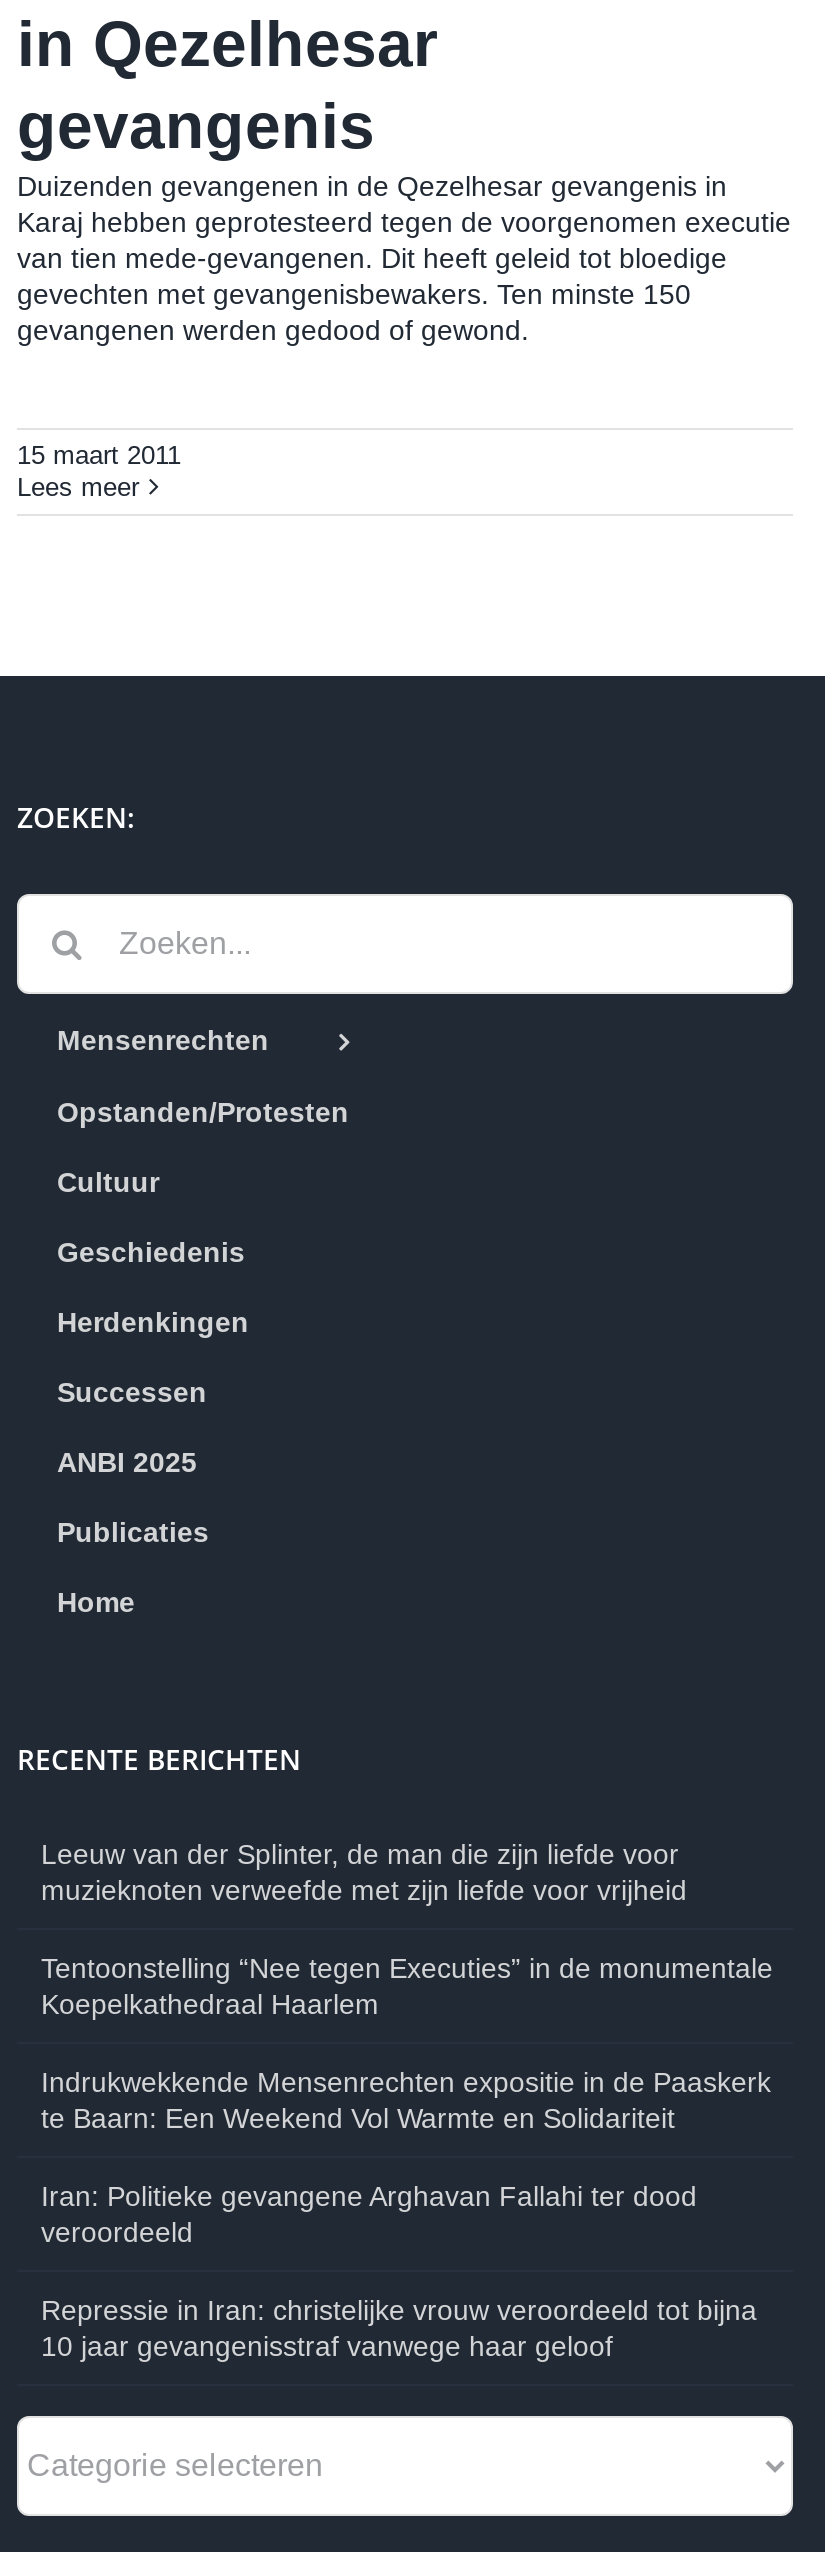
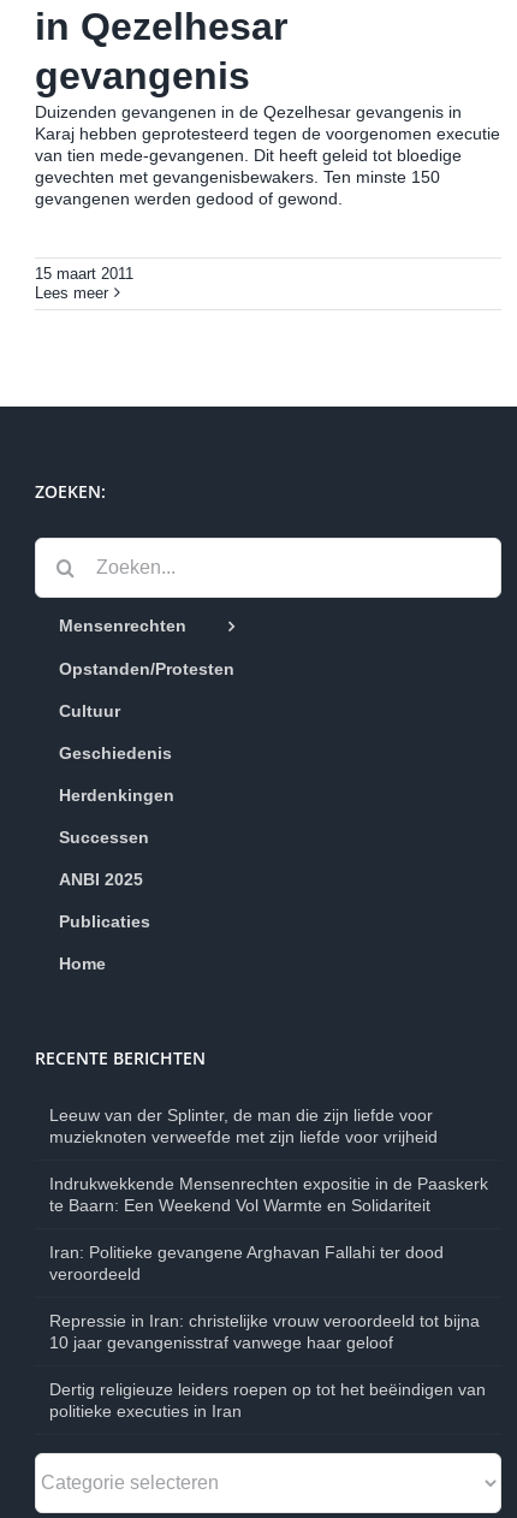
[41,1952,773,2020] Tentoonstelling “Nee tegen Executies” in de monumentale | Koepelkathedraal Haarlem -> none
moved [41,2066,771,2362] -> [49,1174,488,1352]: Indrukwekkende Mensenrechten expositie in de Paaskerk | te Baarn: Een Weekend Vol Warmte en Solidariteit | Iran: Politieke gevangene Arghavan Fallahi ter dood | veroordeeld | Repressie in Iran: christelijke vrouw veroordeeld tot bijna | 10 jaar gevangenisstraf vanwege haar geloof
none -> [49,1380,486,1421] Dertig religieuze leiders roepen op tot het beëindigen van | politieke executies in Iran

